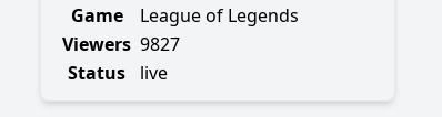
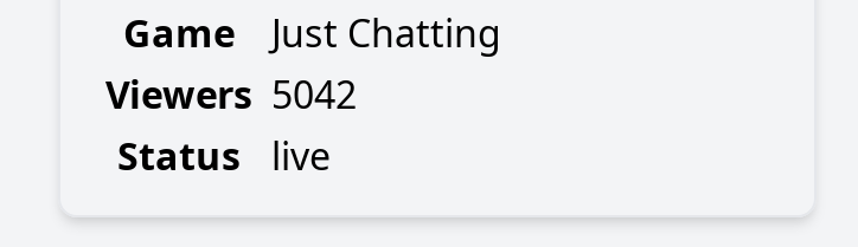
[62,3,299,56] League of Legends | Viewers 9827 -> [105,6,501,119] Just Chatting | Viewers 5042

